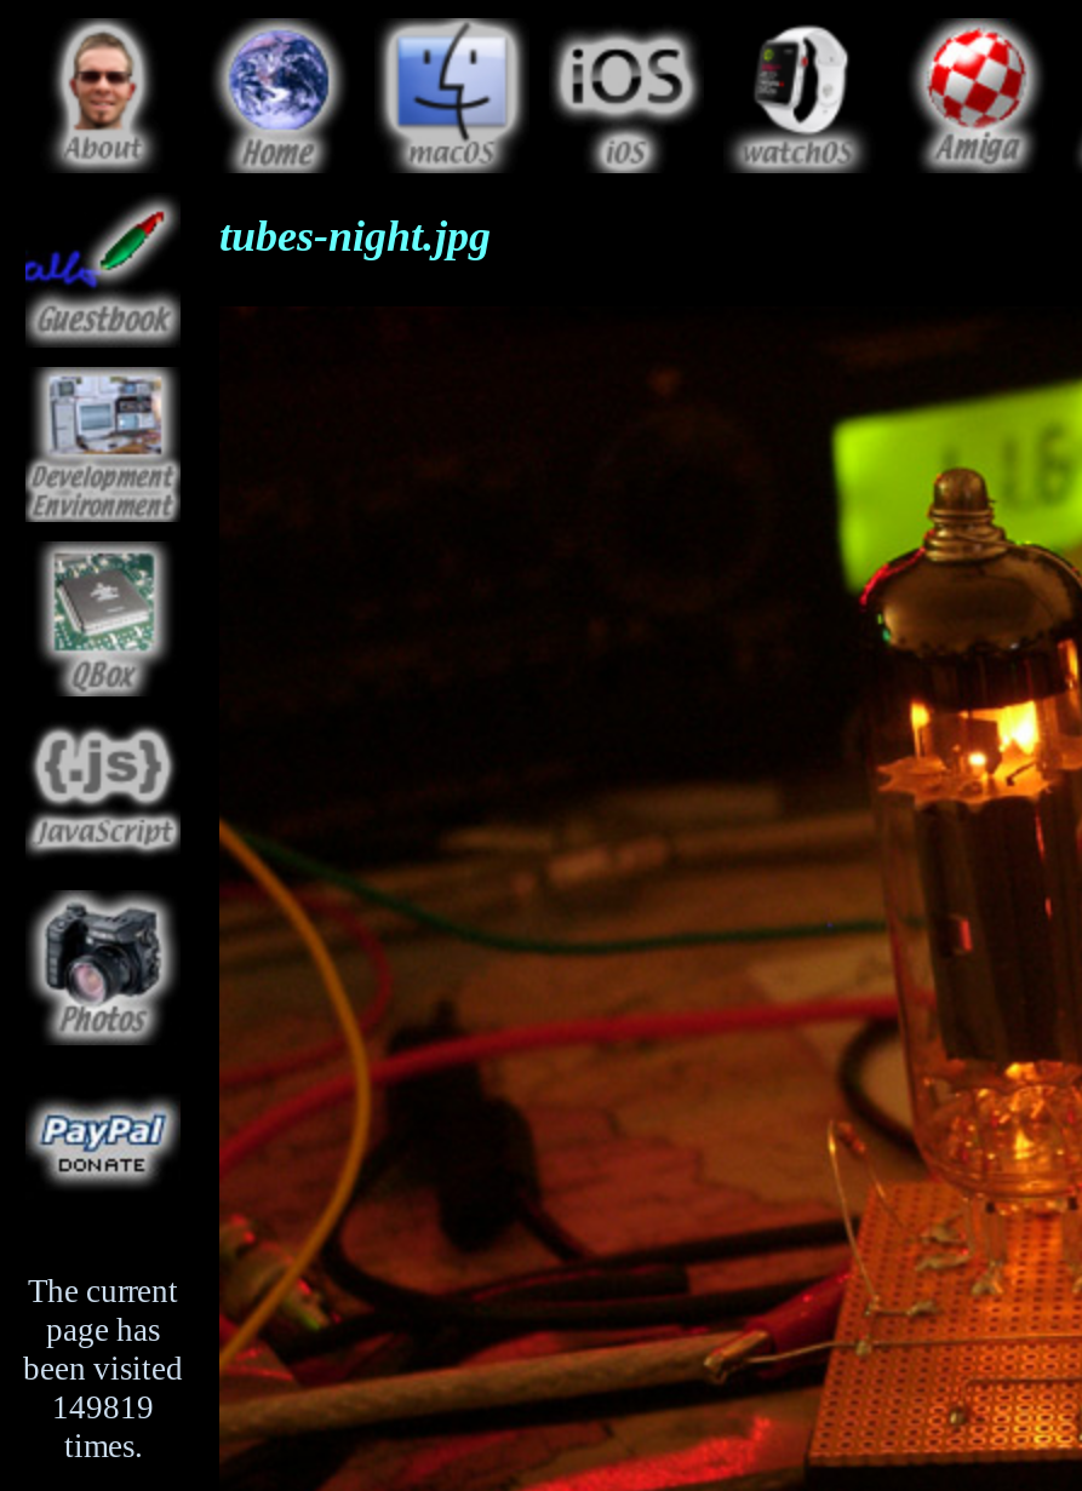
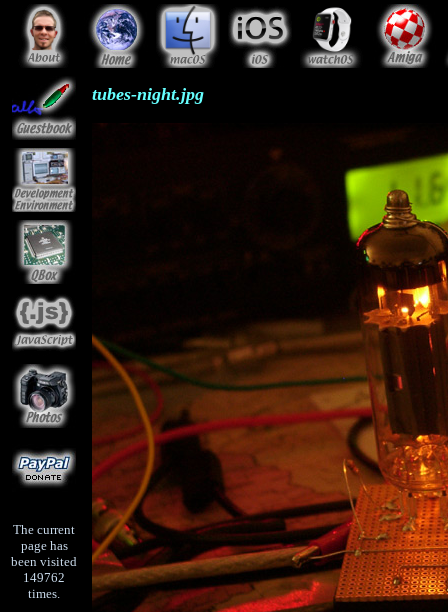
[52,1389,154,1426] 149819 -> [23,570,65,585] 149762

